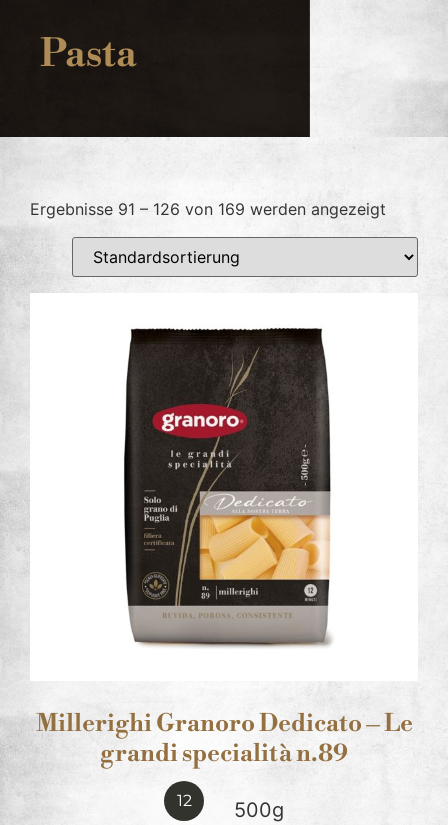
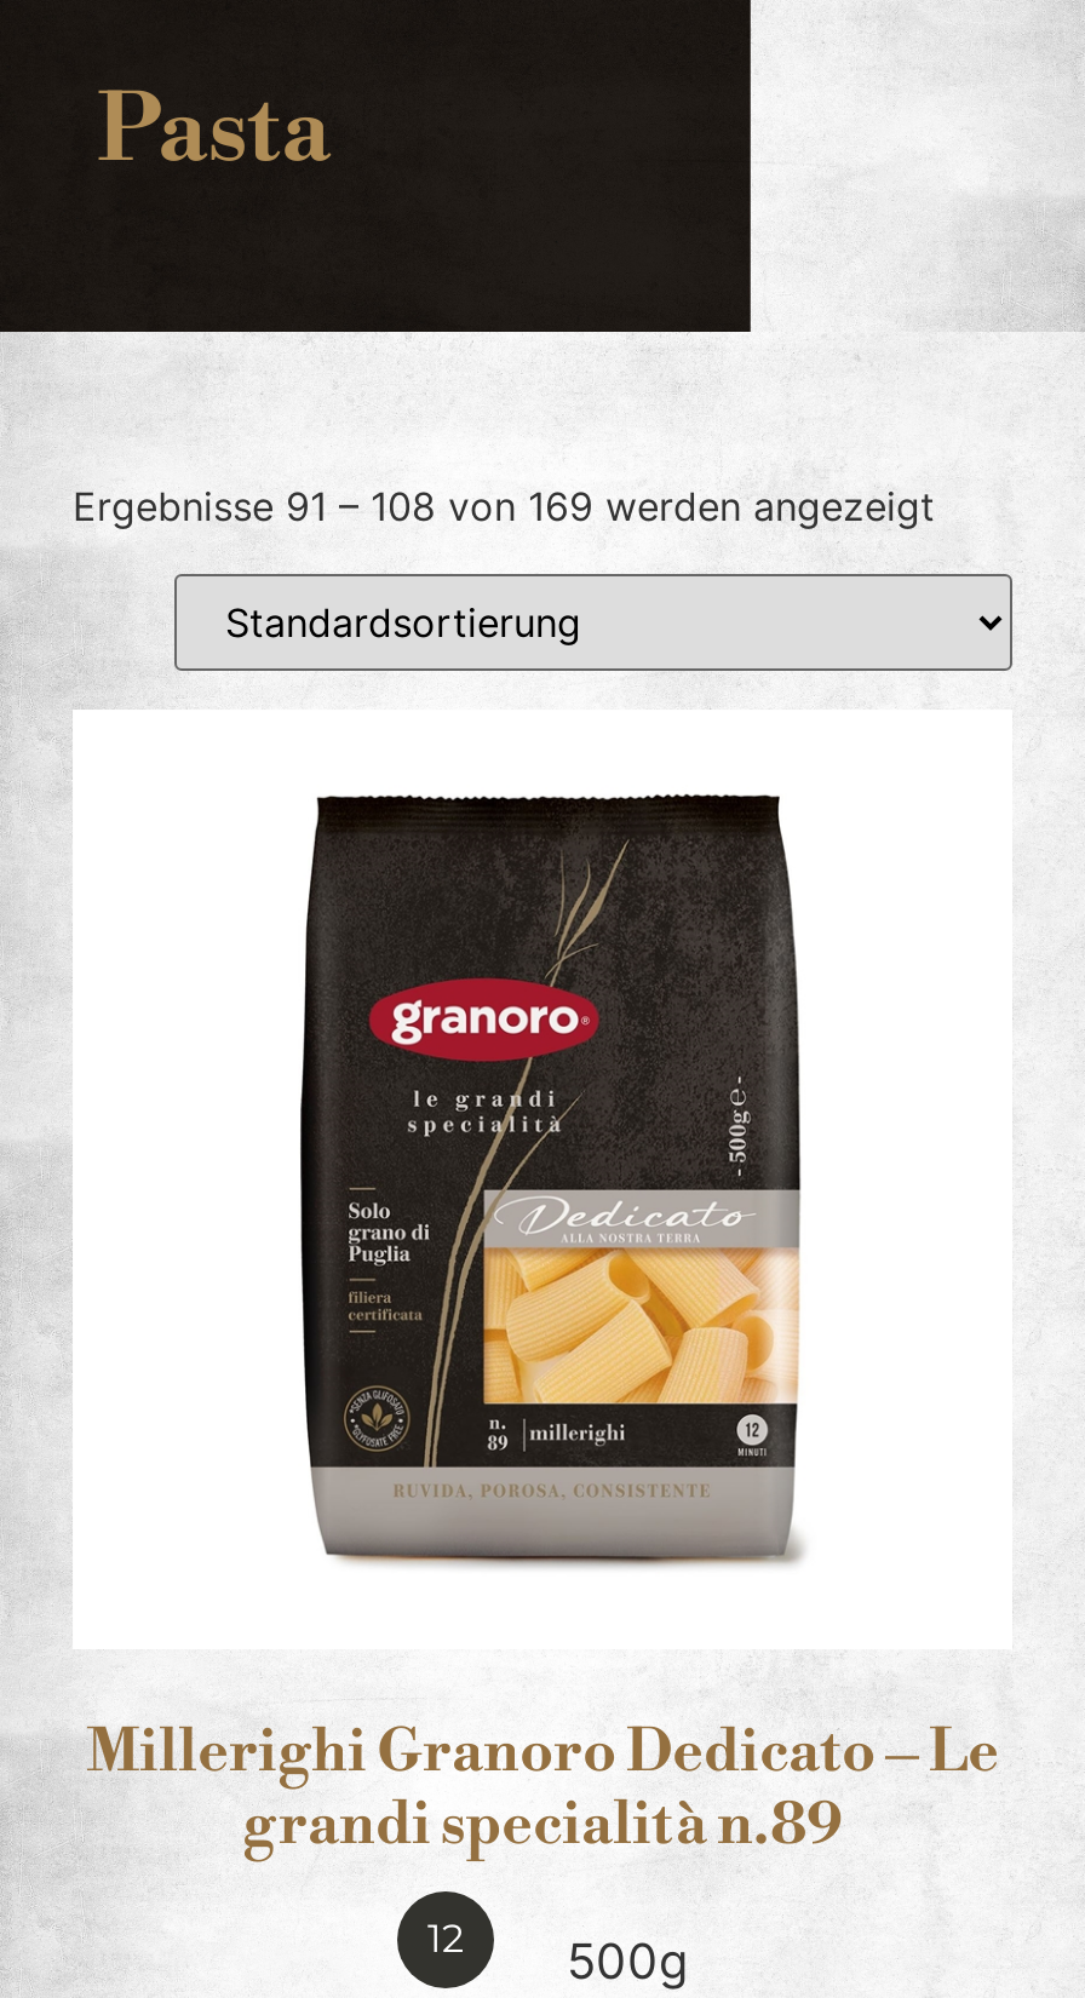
[30,199,386,219] Ergebnisse 91 – 126 von 169 werden angezeigt -> [73,482,935,530] Ergebnisse 91 – 108 von 169 werden angezeigt

